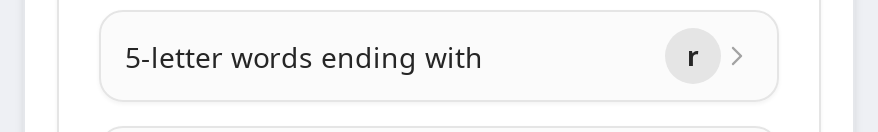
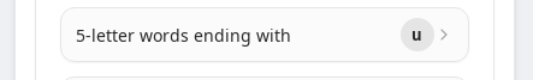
[687,37,699,73] r -> [412,23,423,45] u

